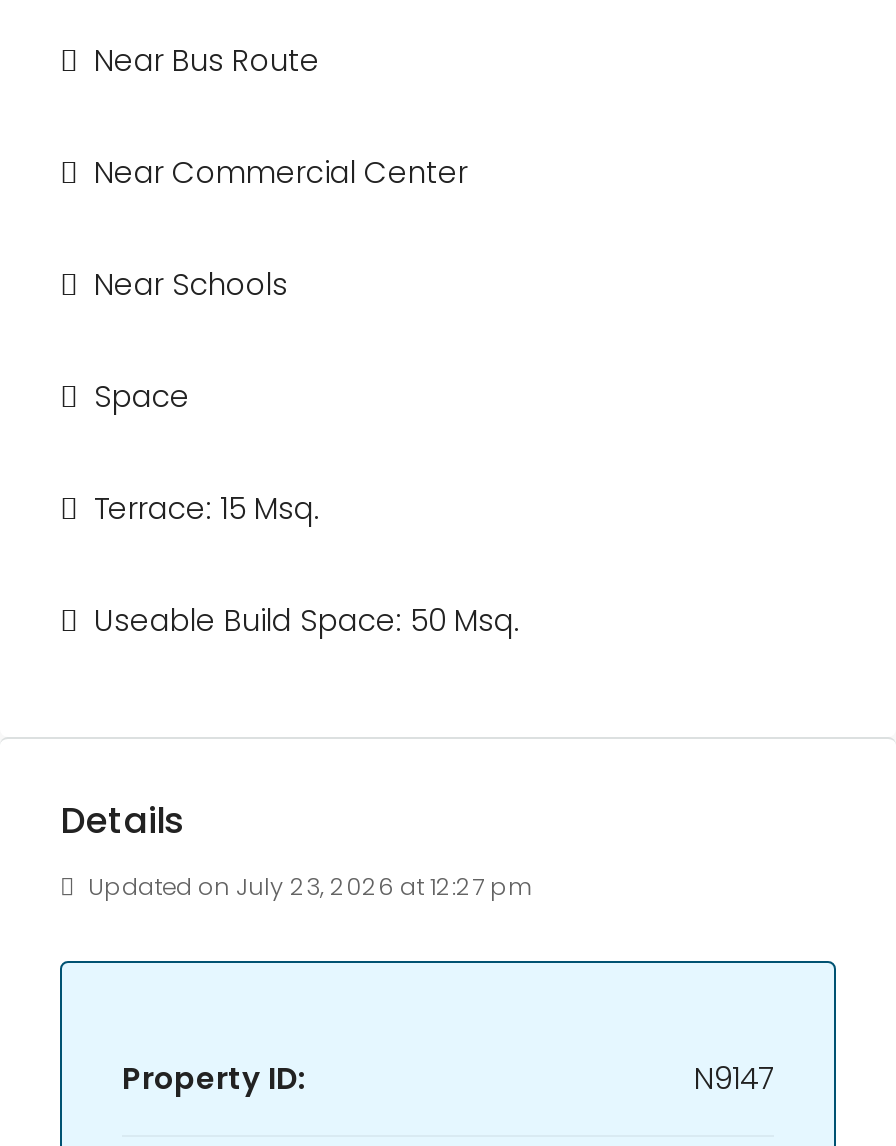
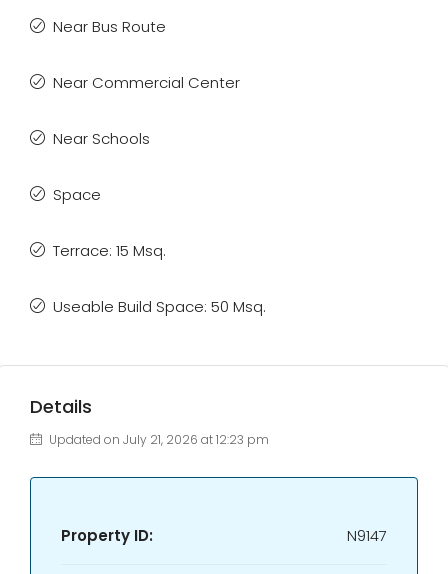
[82,869,534,903] Updated on July 23, 2026 at 12:27 pm -> [46,431,269,448] Updated on July 21, 2026 at 12:23 pm

